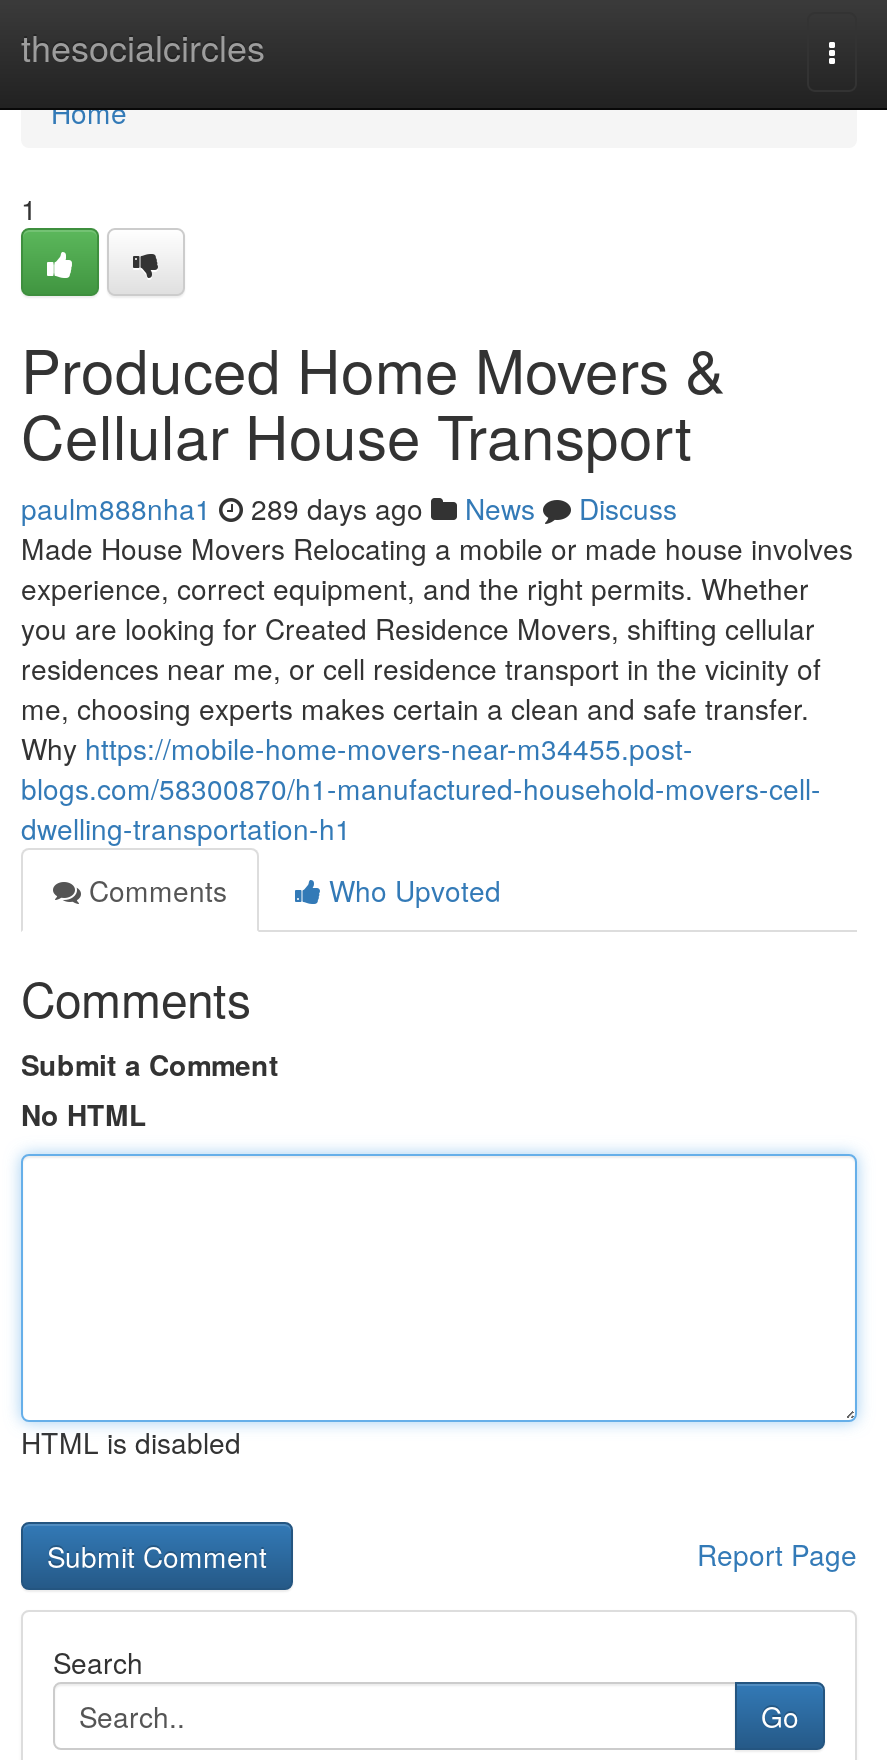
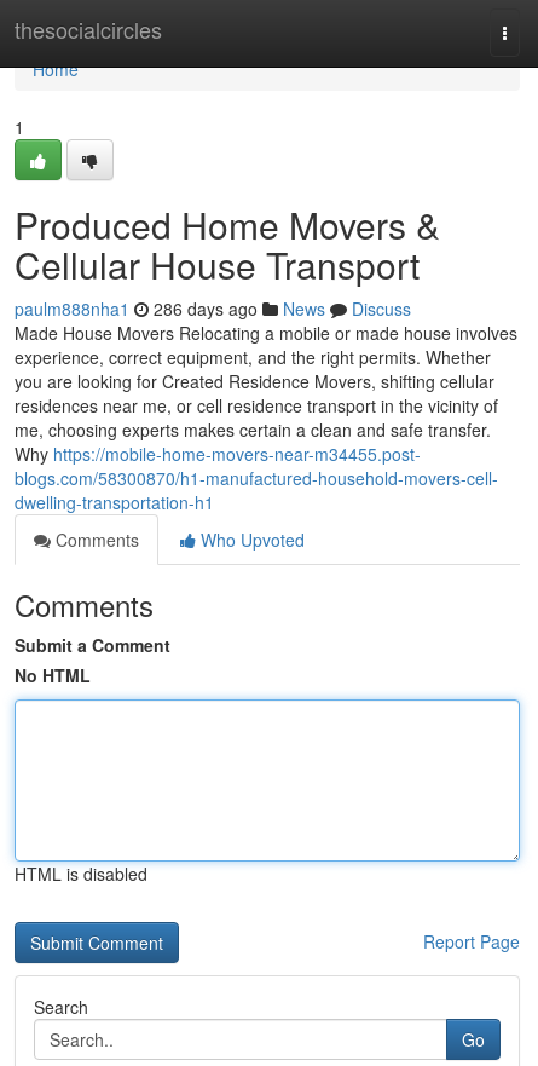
[21,488,677,528] paulm888nha1 289 days ago News Discuss -> [15,296,411,321] paulm888nha1 286 days ago News Discuss

